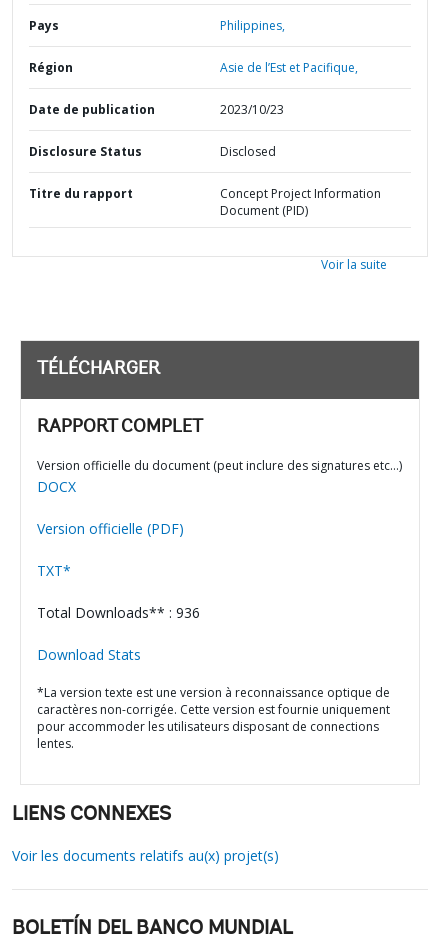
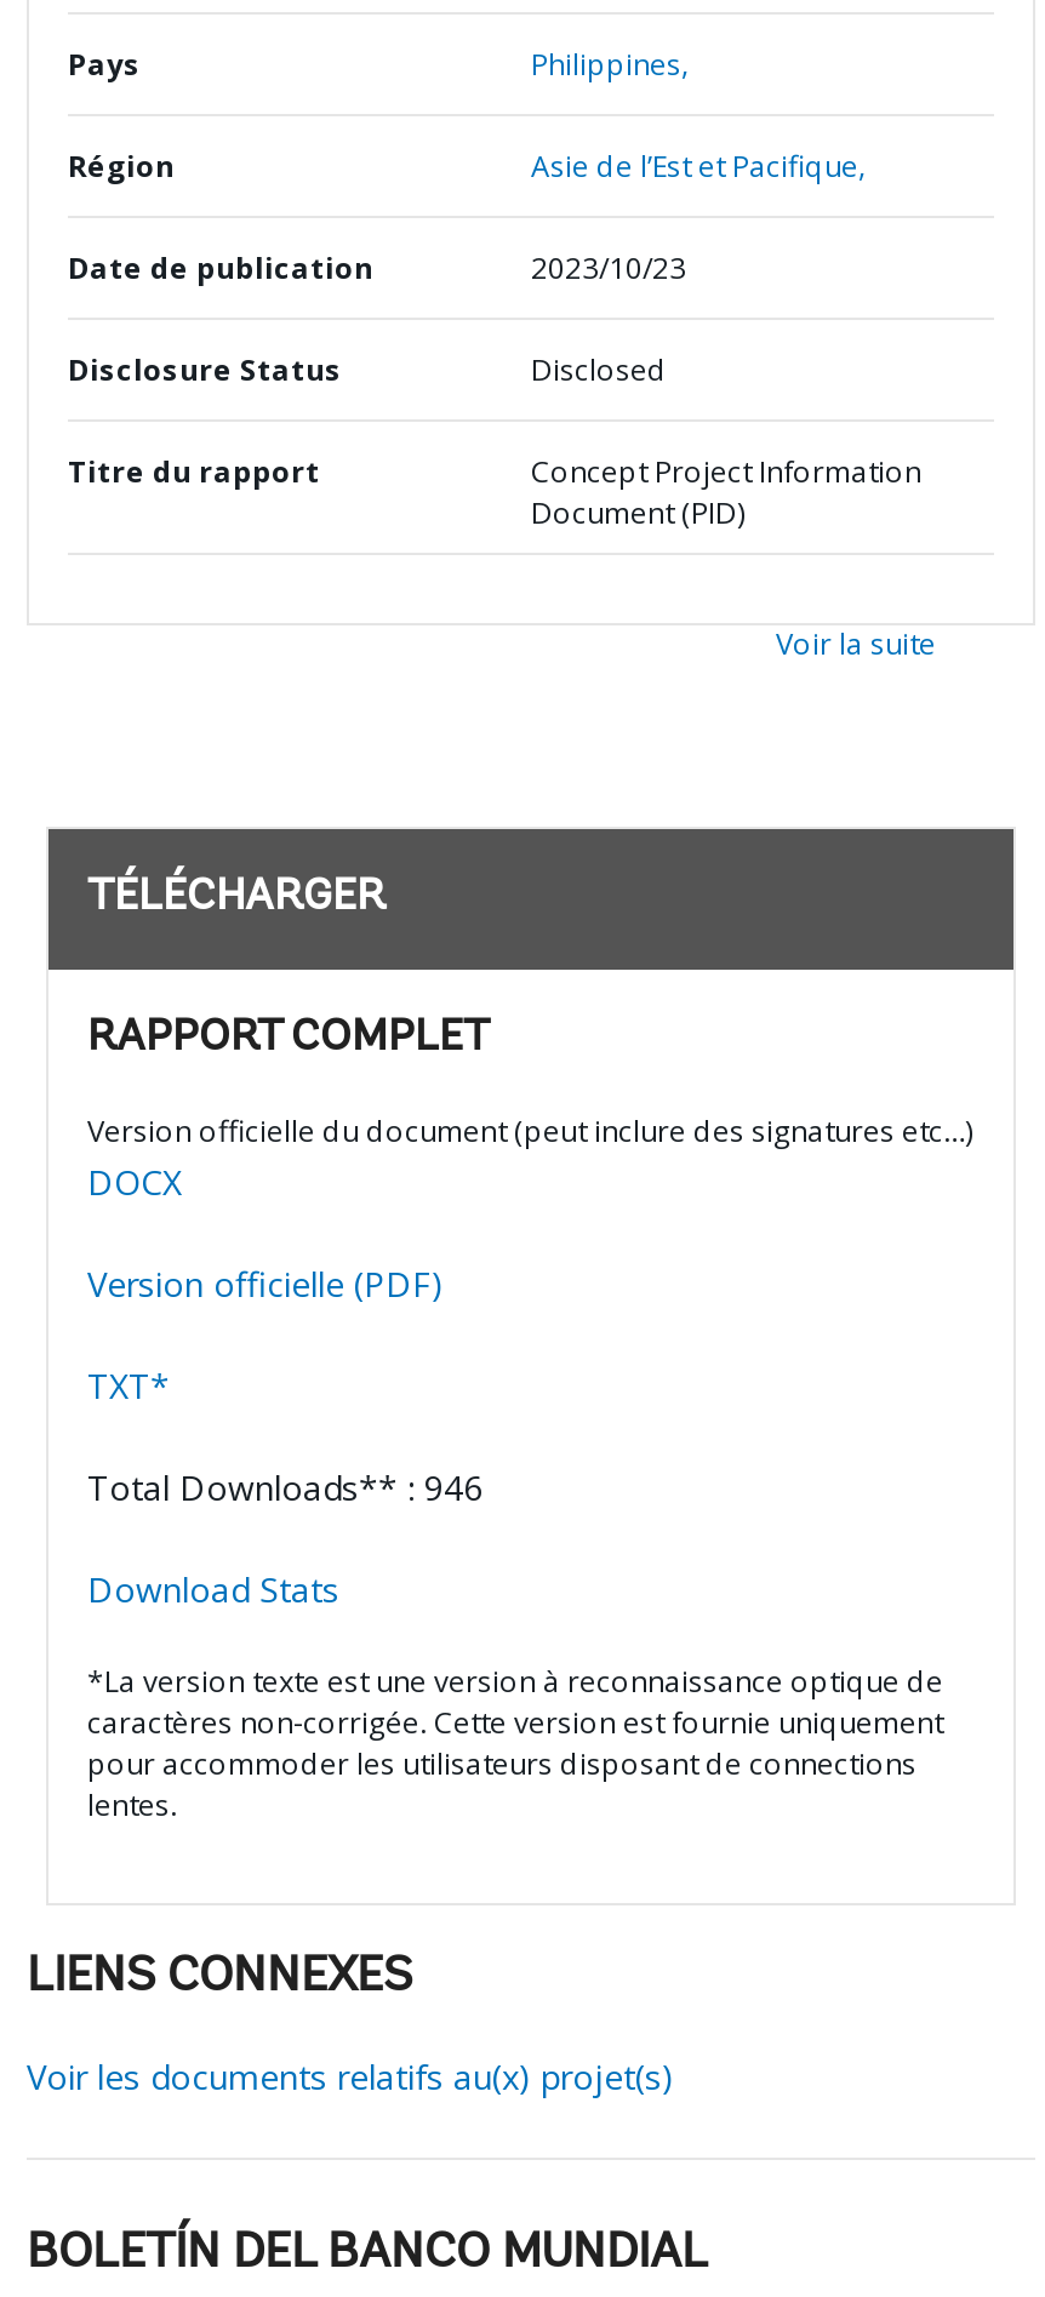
[37,603,200,622] Total Downloads** : 936 -> [87,1464,482,1510] Total Downloads** : 946

